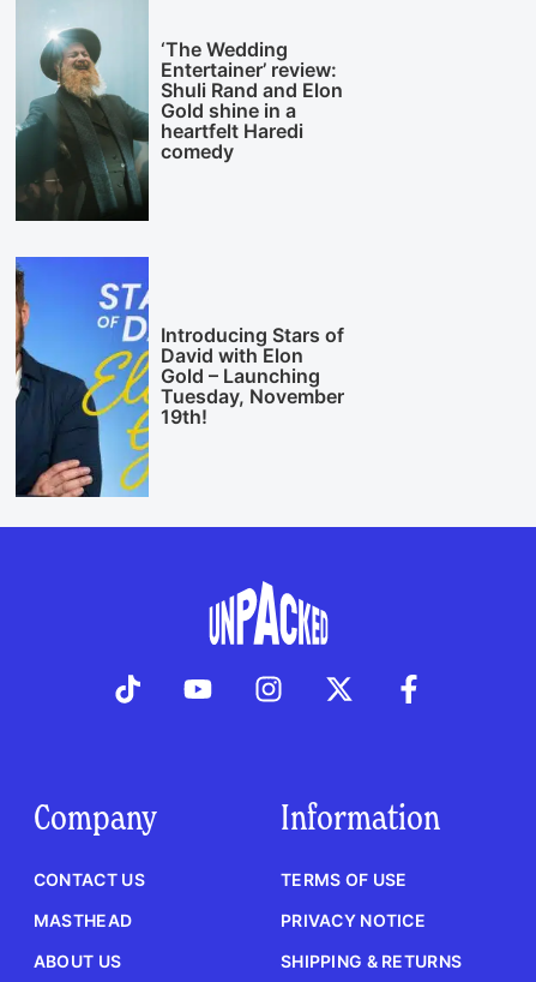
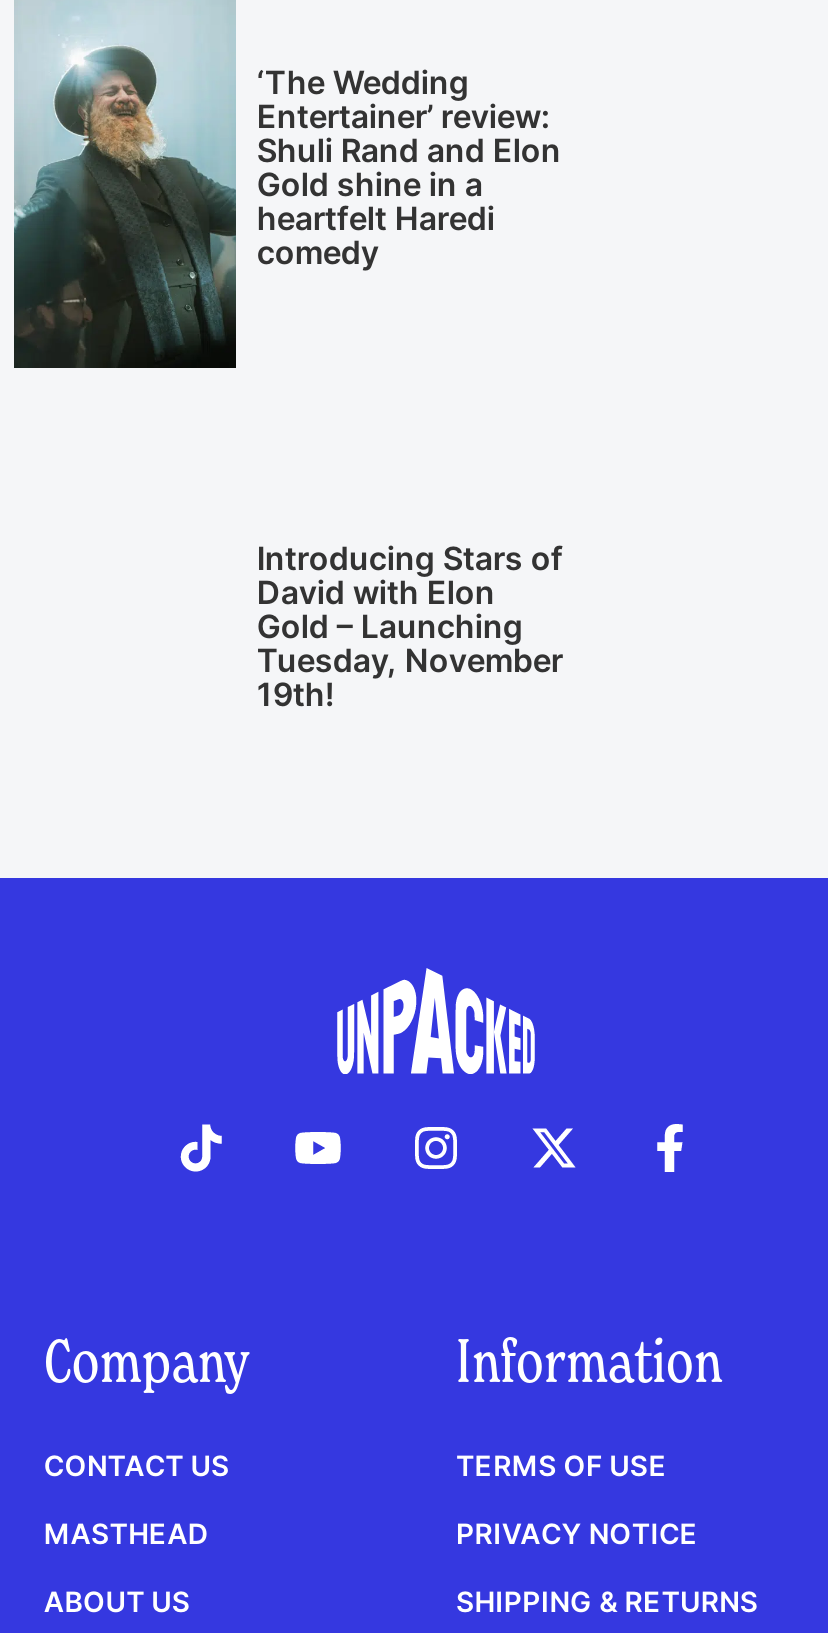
[14,256,150,498] [image] -> none

